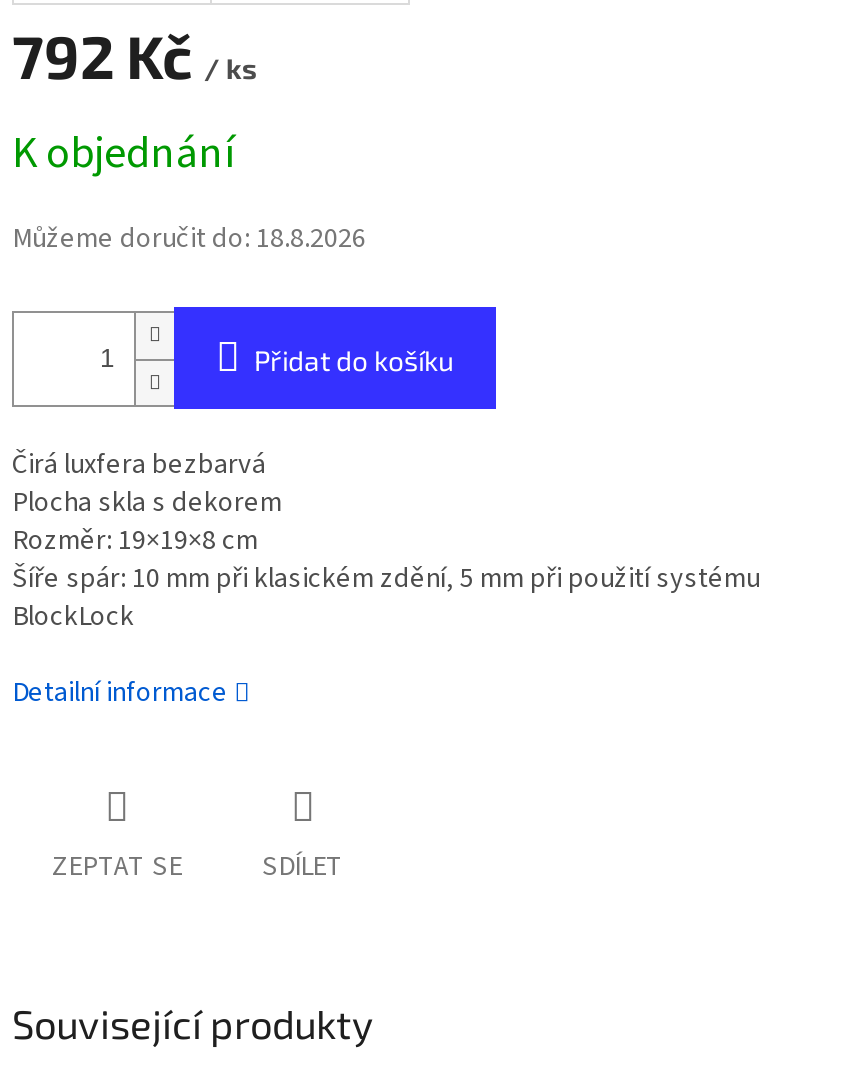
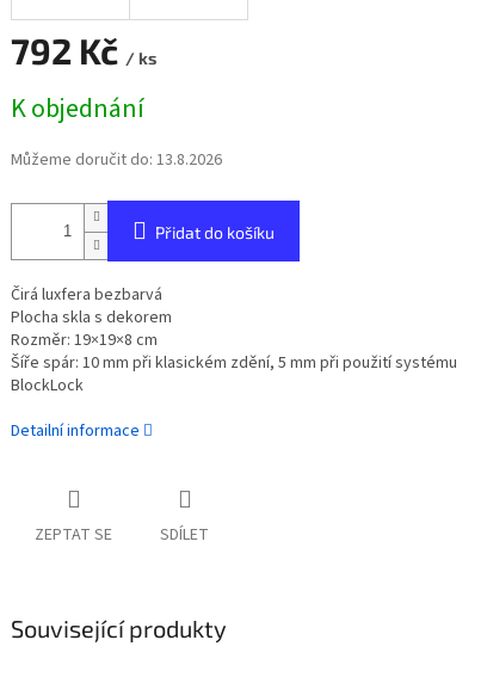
[12,220,366,260] Můžeme doručit do: 18.8.2026 -> [11,149,222,172] Můžeme doručit do: 13.8.2026

